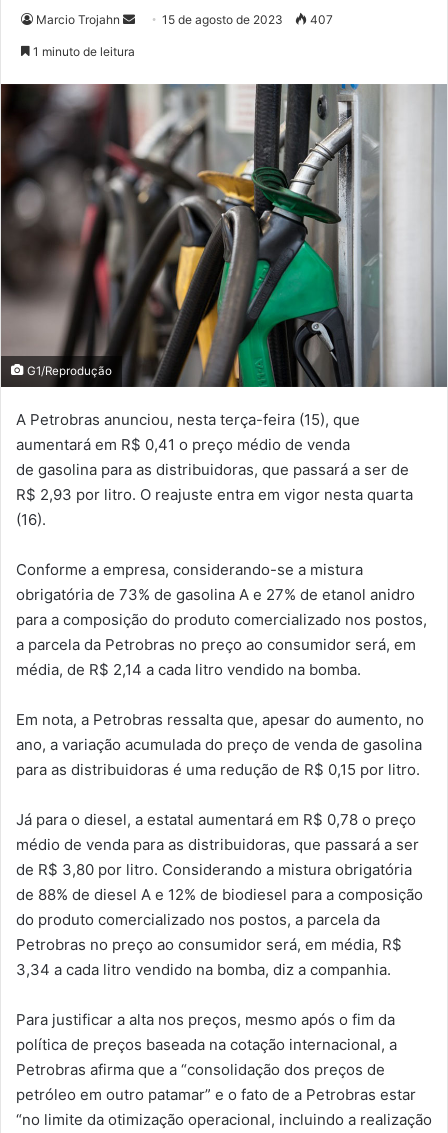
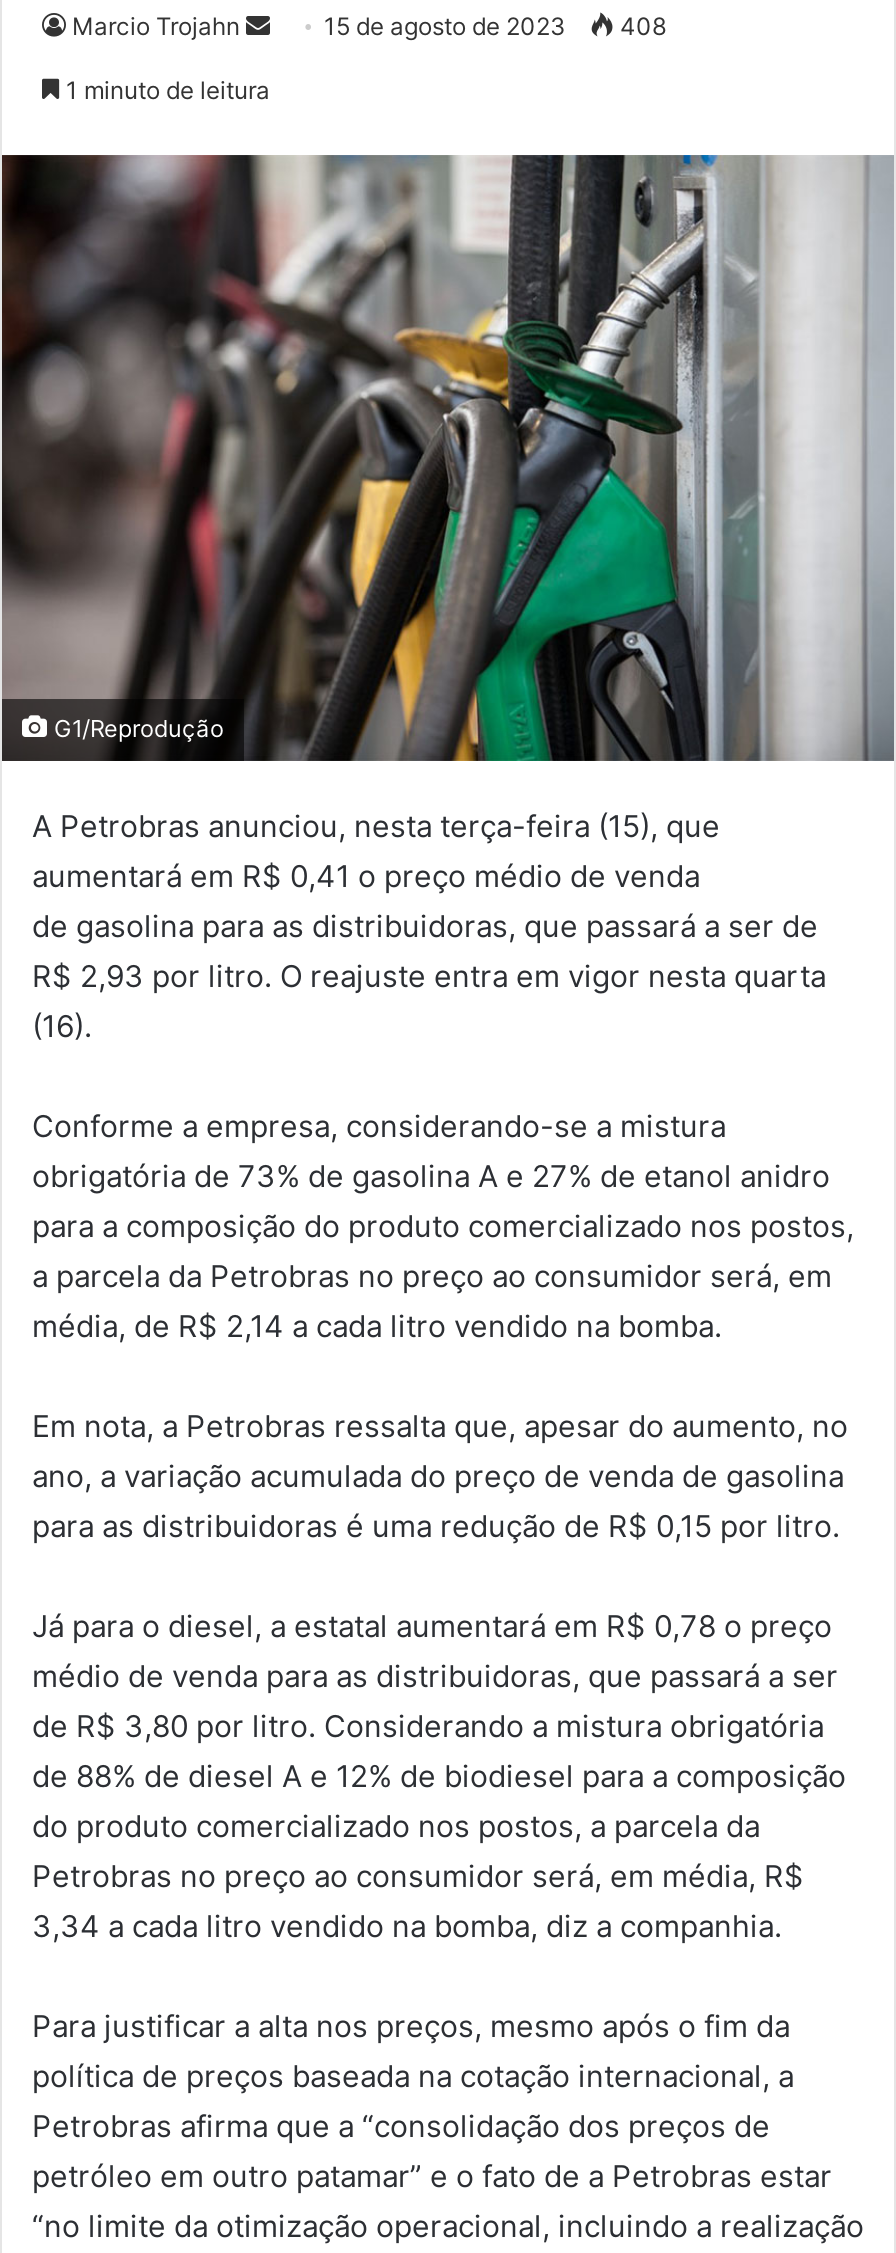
[307,12,333,27] 407 -> [614,12,666,42] 408

